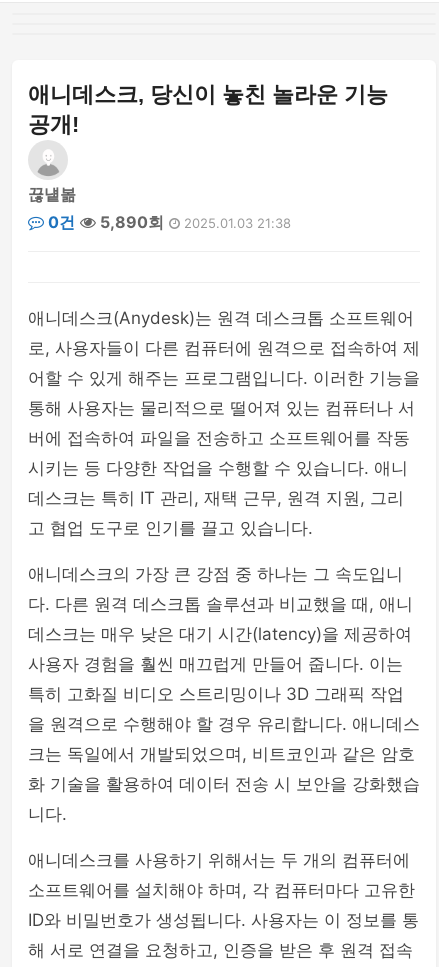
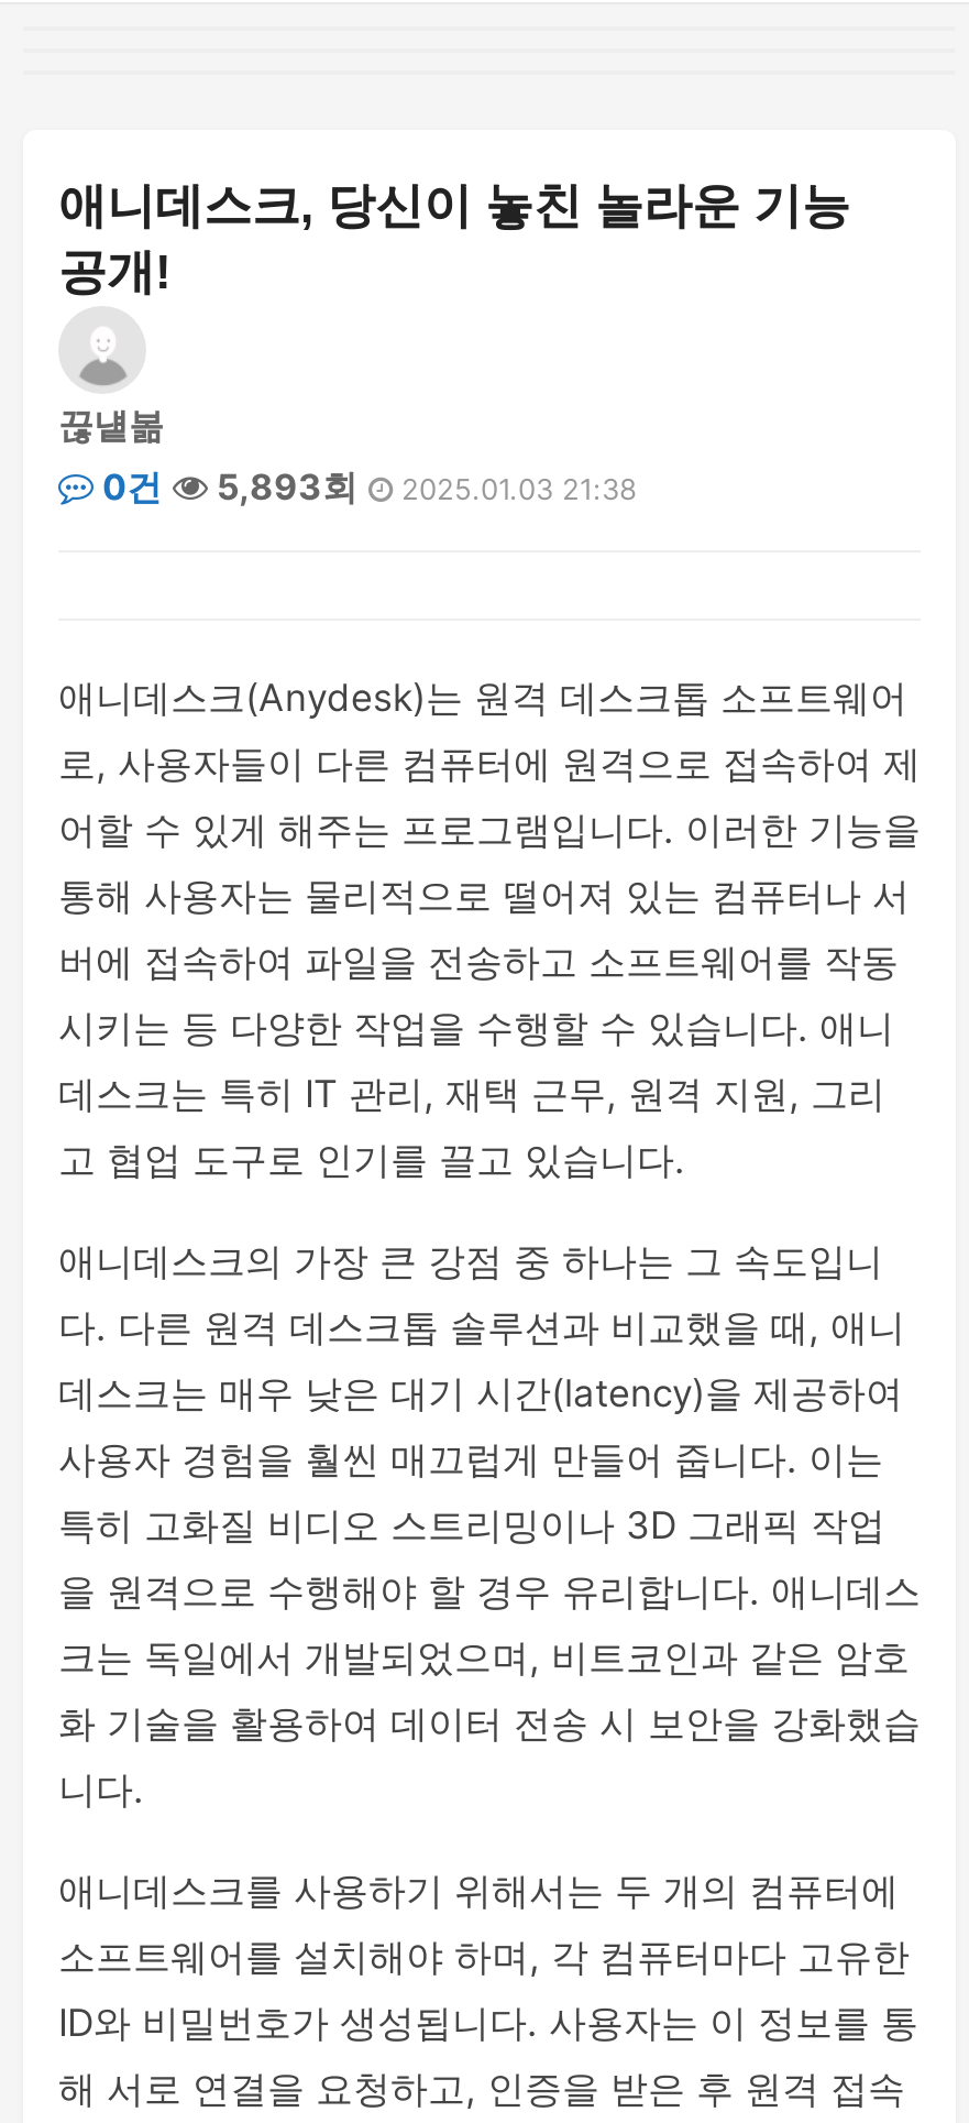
[44,212,291,232] 0건 5,890회 2025.01.03 21:38 -> [93,464,637,508] 0건 5,893회 2025.01.03 21:38

